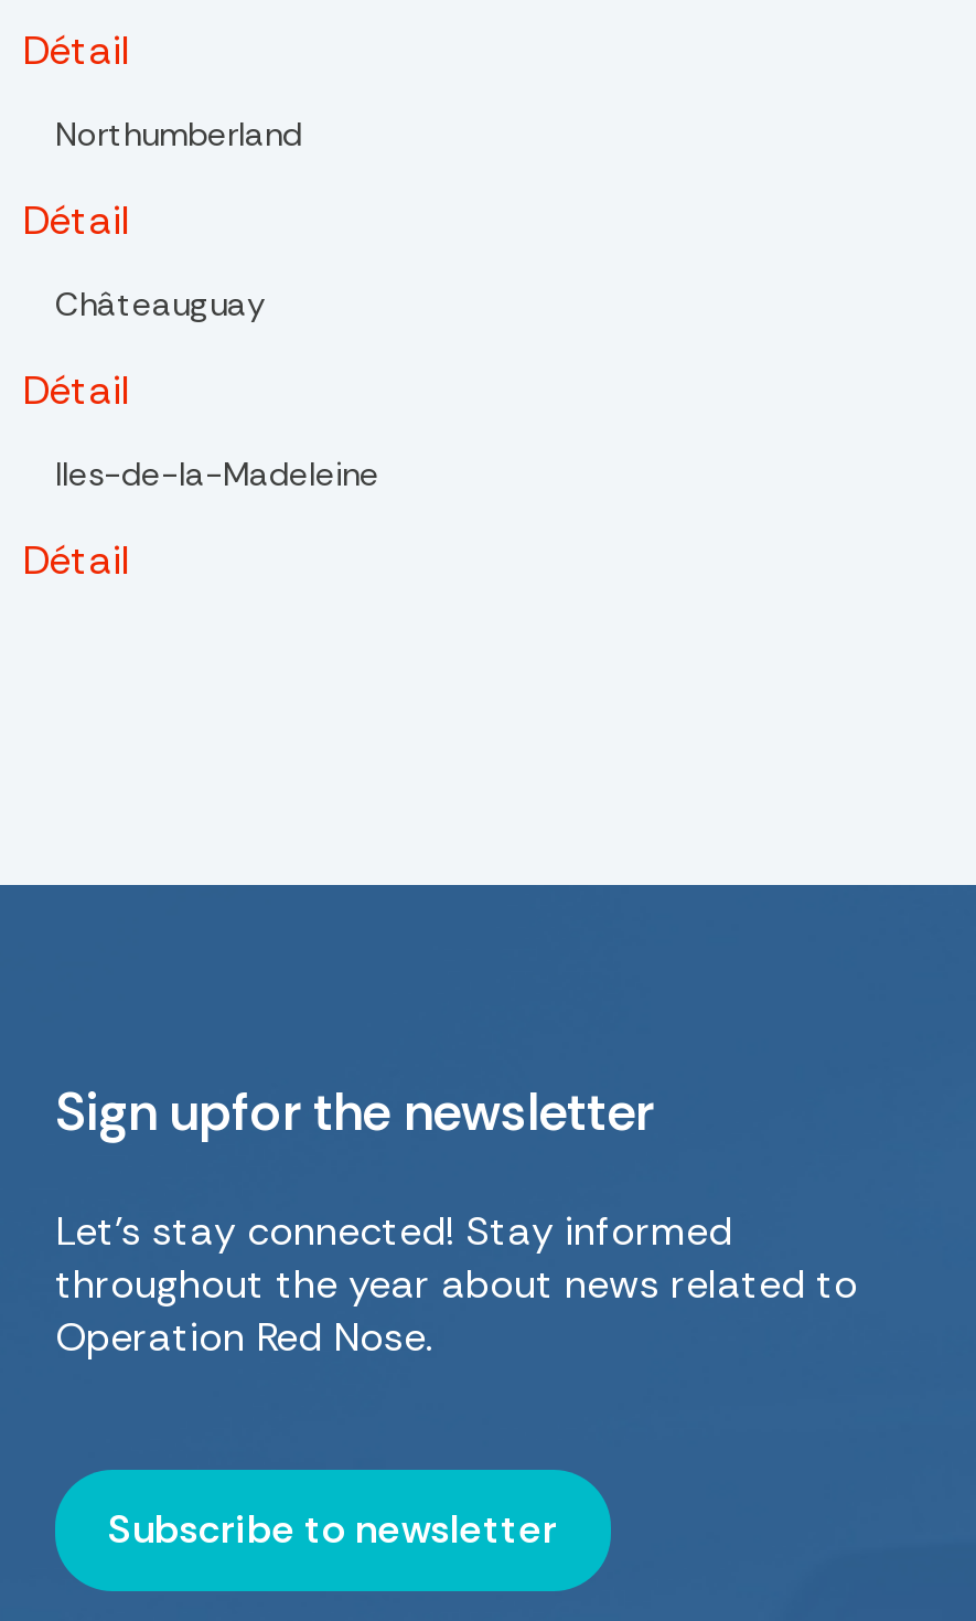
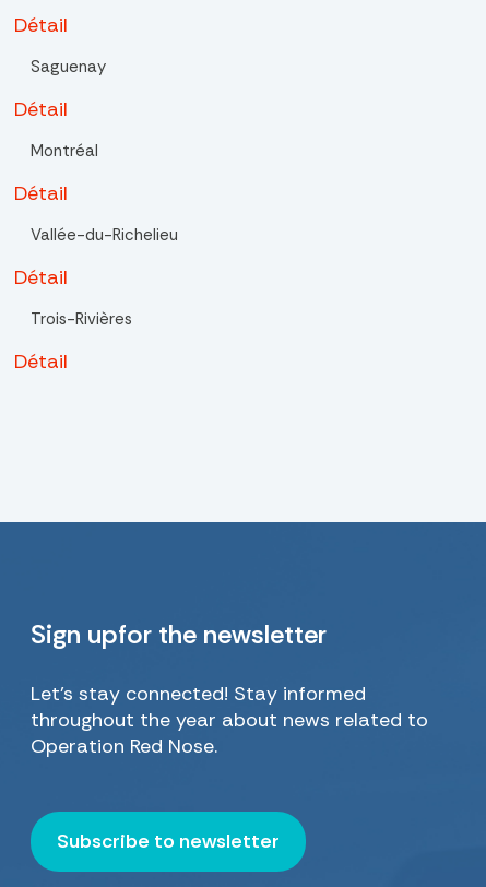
[55,113,302,157] Northumberland -> [31,56,106,78] Saguenay
[55,282,265,327] Châteauguay -> [31,140,98,162] Montréal
[55,452,379,497] Iles-de-la-Madeleine -> [14,224,178,330] Vallée-du-Richelieu | Détail | Trois-Rivières

